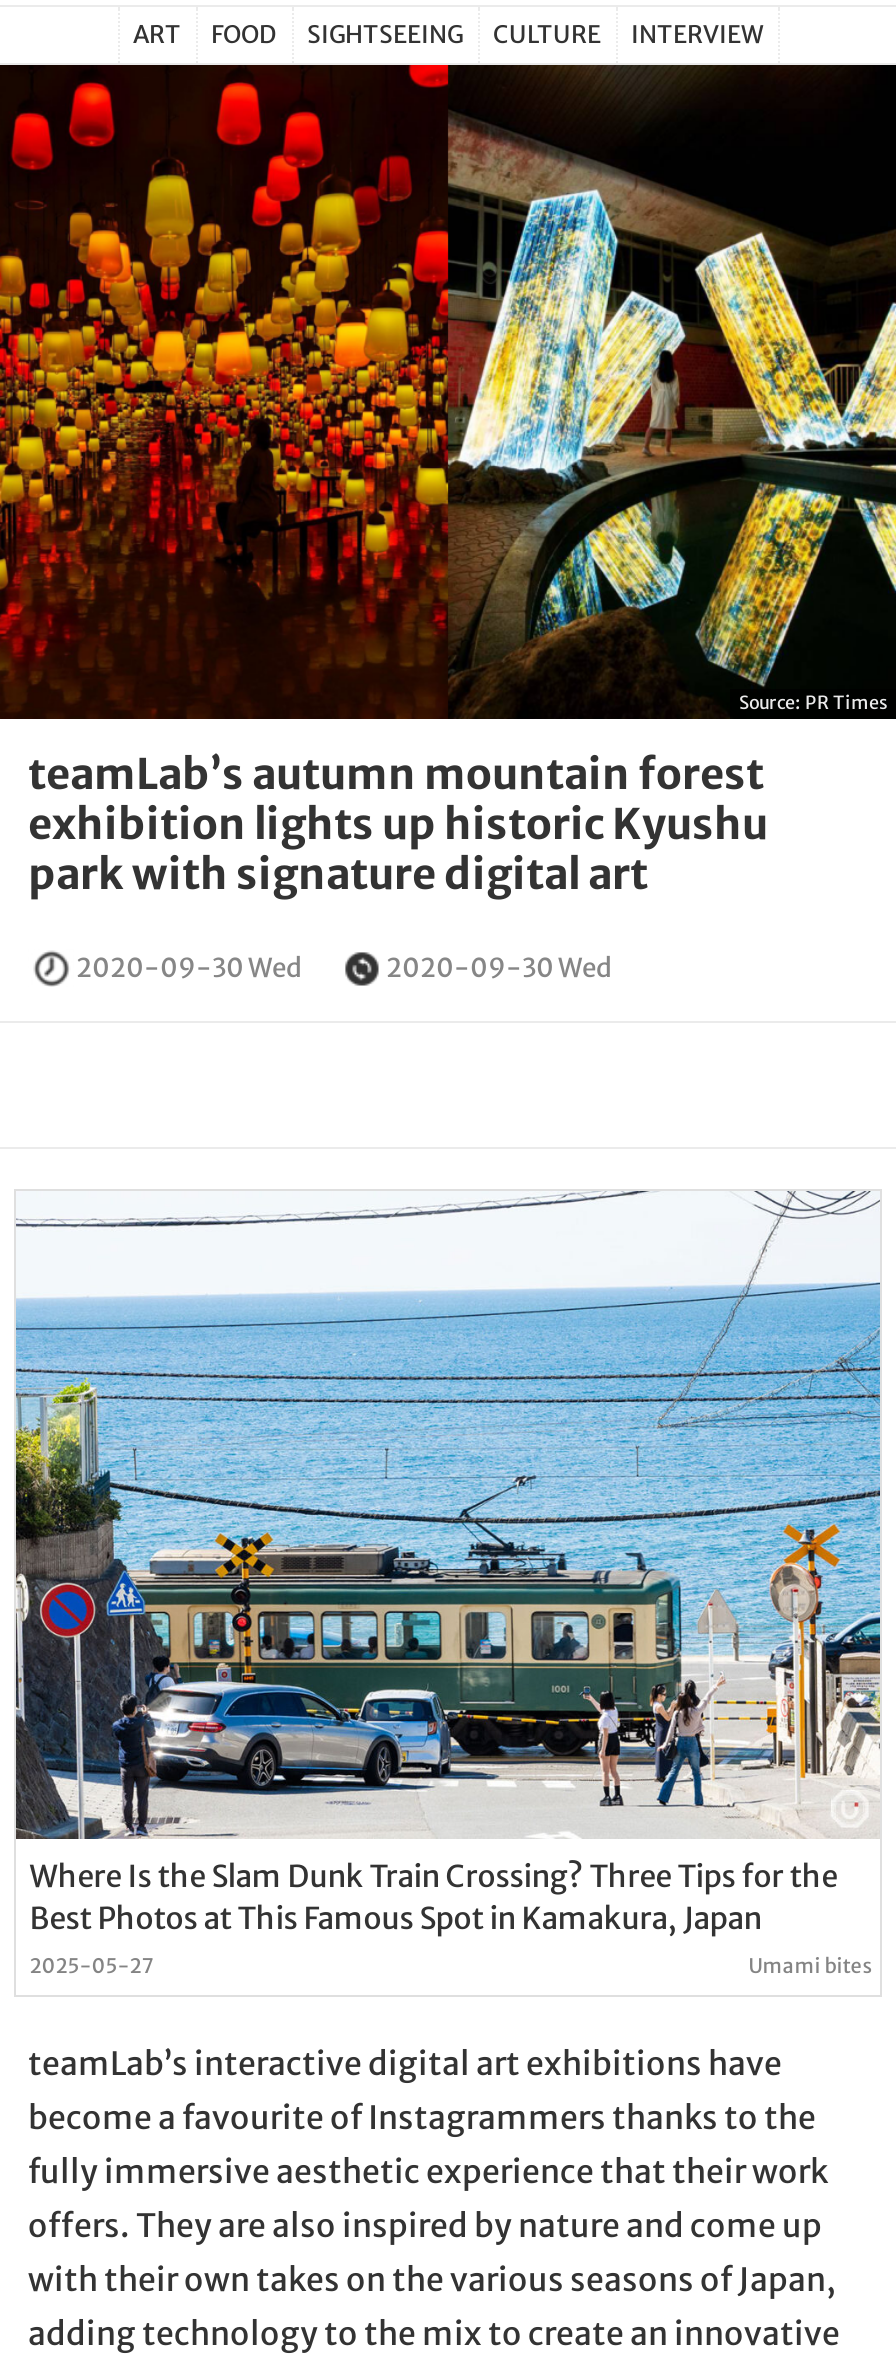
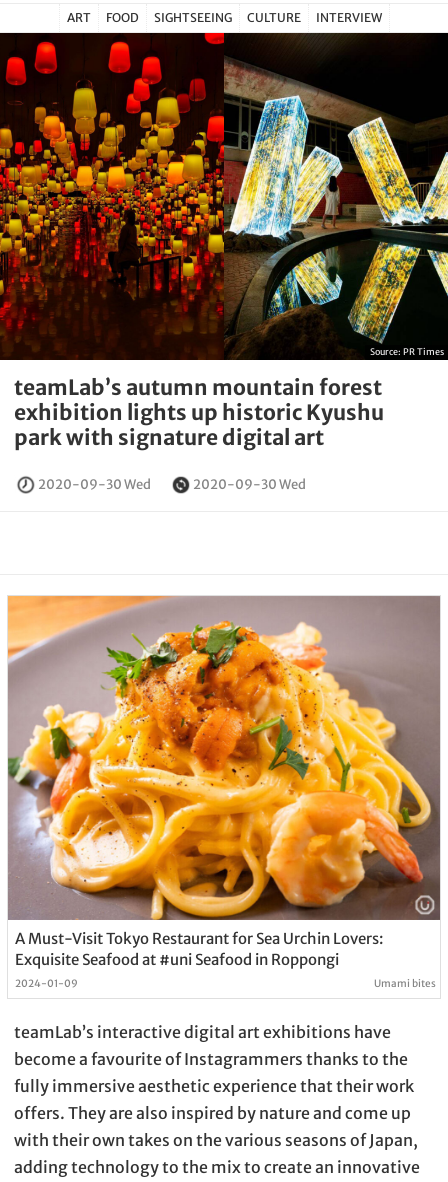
[14,1191,882,1980] [image] | Where Is the Slam Dunk Train Crossing? Three Tips for the | Best Photos at This Famous Spot in Kamakura, Japan | 2025-05-27 -> [7,595,441,990] [image] | A Must-Visit Tokyo Restaurant for Sea Urchin Lovers: | Exquisite Seafood at #uni Seafood in Roppongi | 2024-01-09

